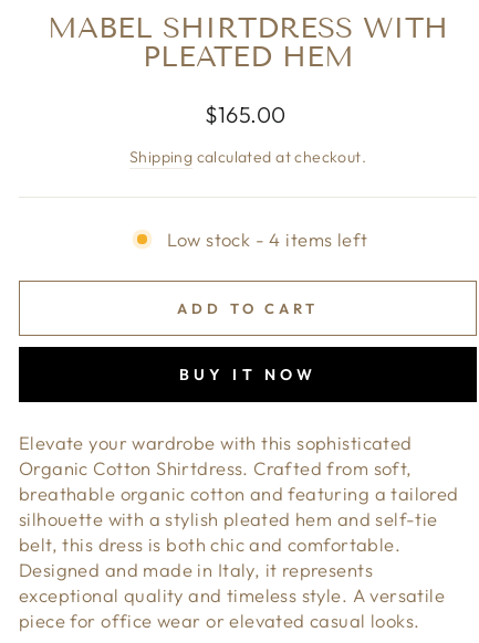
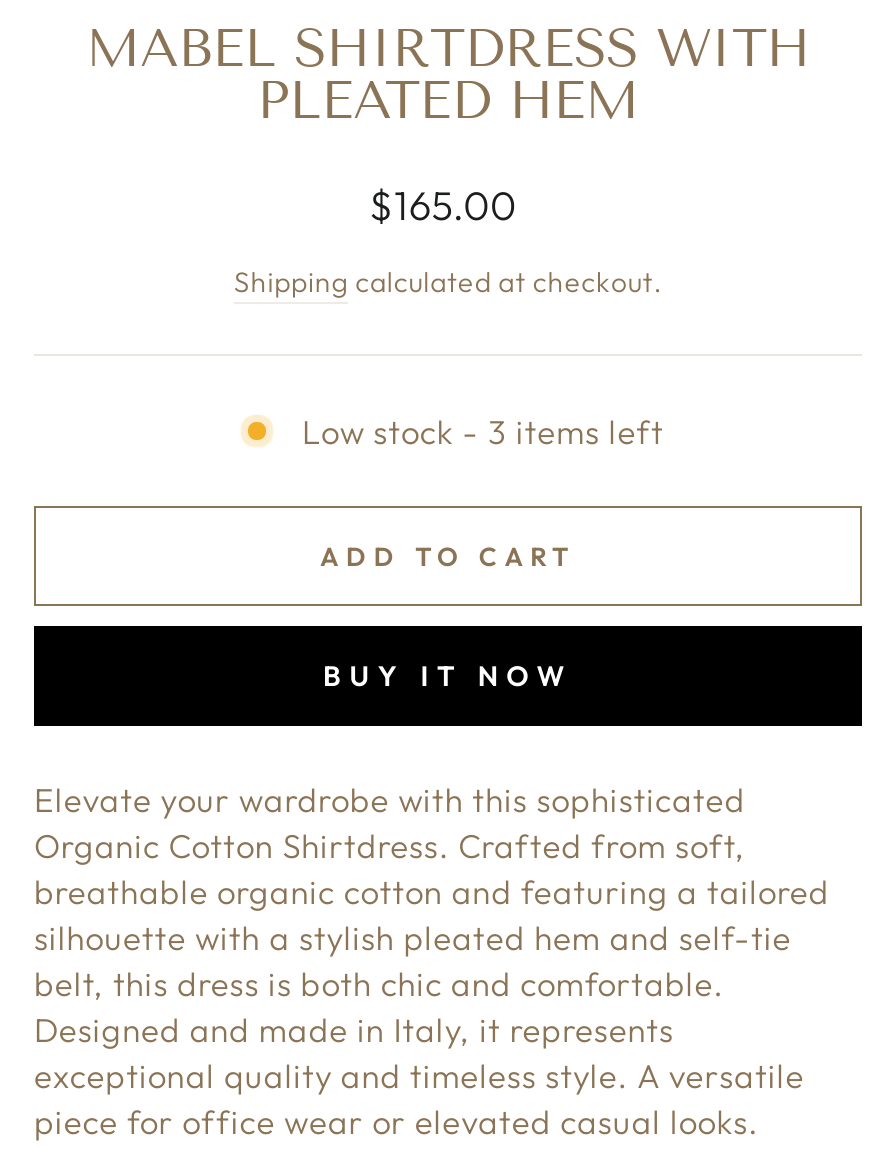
[166,228,368,251] Low stock - 4 items left -> [302,410,664,452] Low stock - 3 items left

